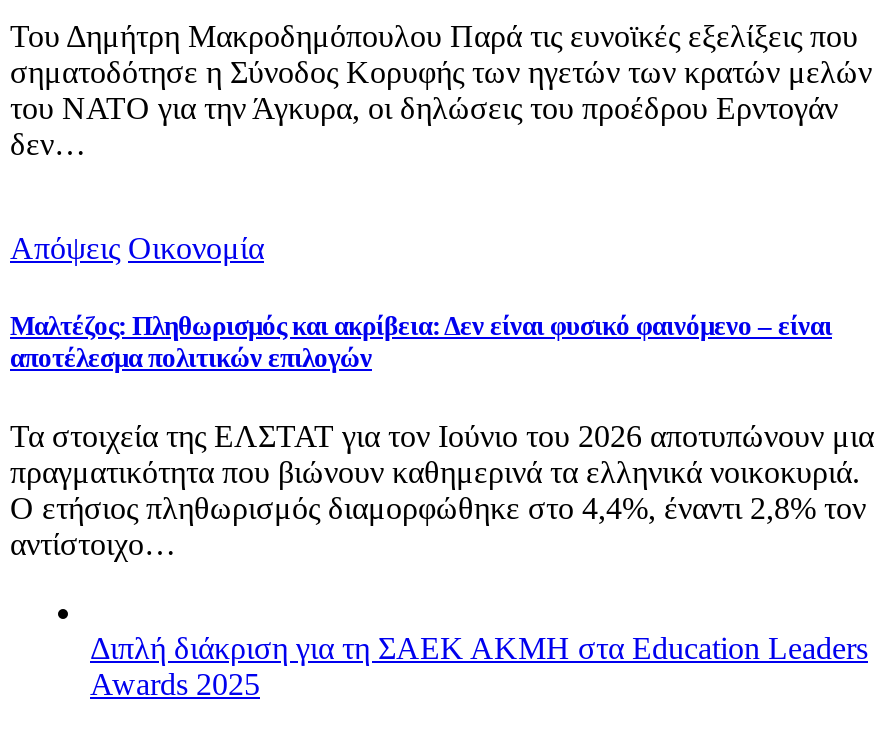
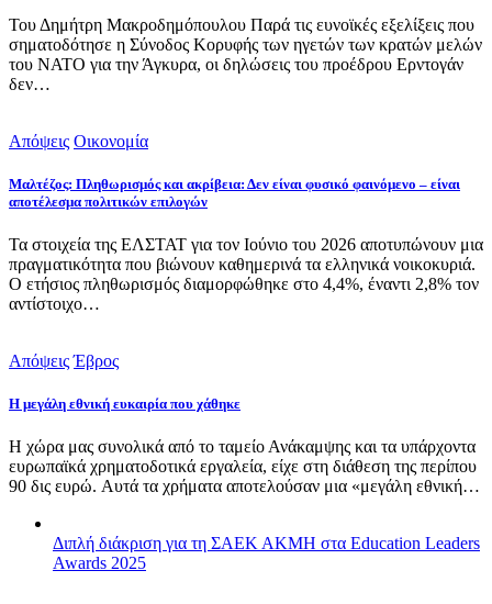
none -> [9,351,480,495] Απόψεις Έβρος | Η μεγάλη εθνική ευκαιρία που χάθηκε | Η χώρα μας συνολικά από το ταμείο Ανάκαμψης και τα υπάρχοντα | ευρωπαϊκά χρηματοδοτικά εργαλεία, είχε στη διάθεση της περίπου | 90 δις ευρώ. Αυτά τα χρήματα αποτελούσαν μια «μεγάλη εθνική…

